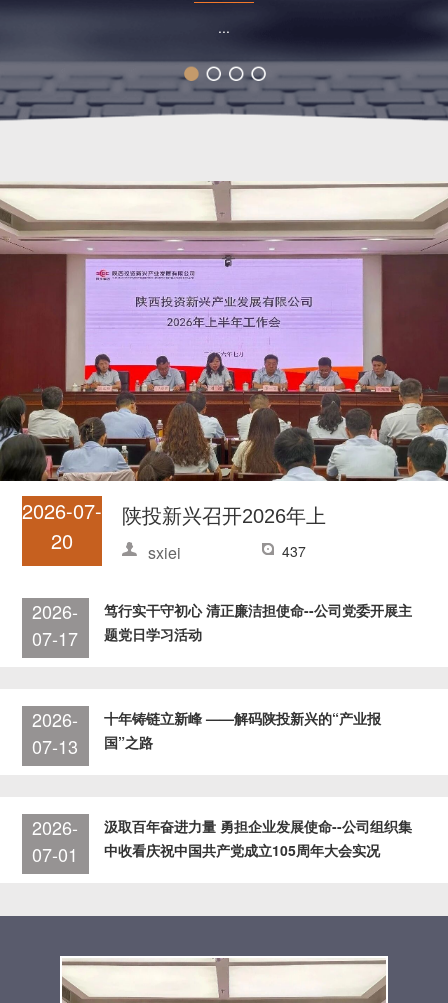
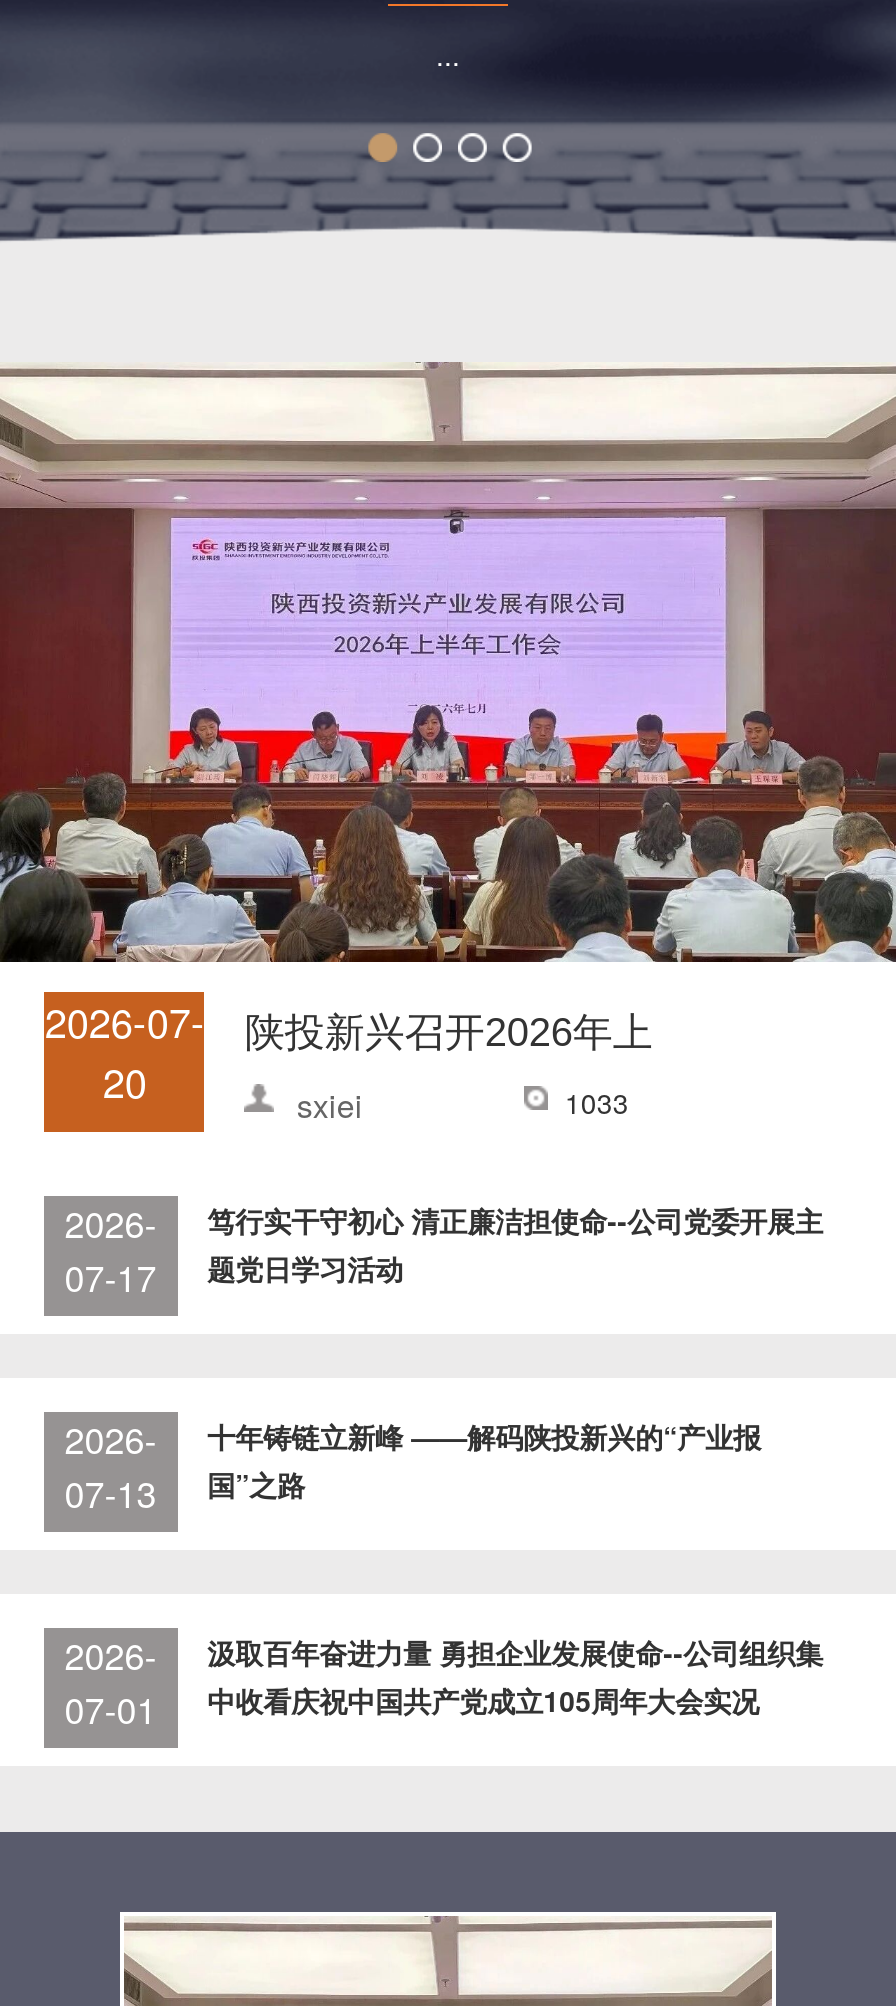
[282,541,306,561] 437 -> [565,1082,629,1122] 1033

